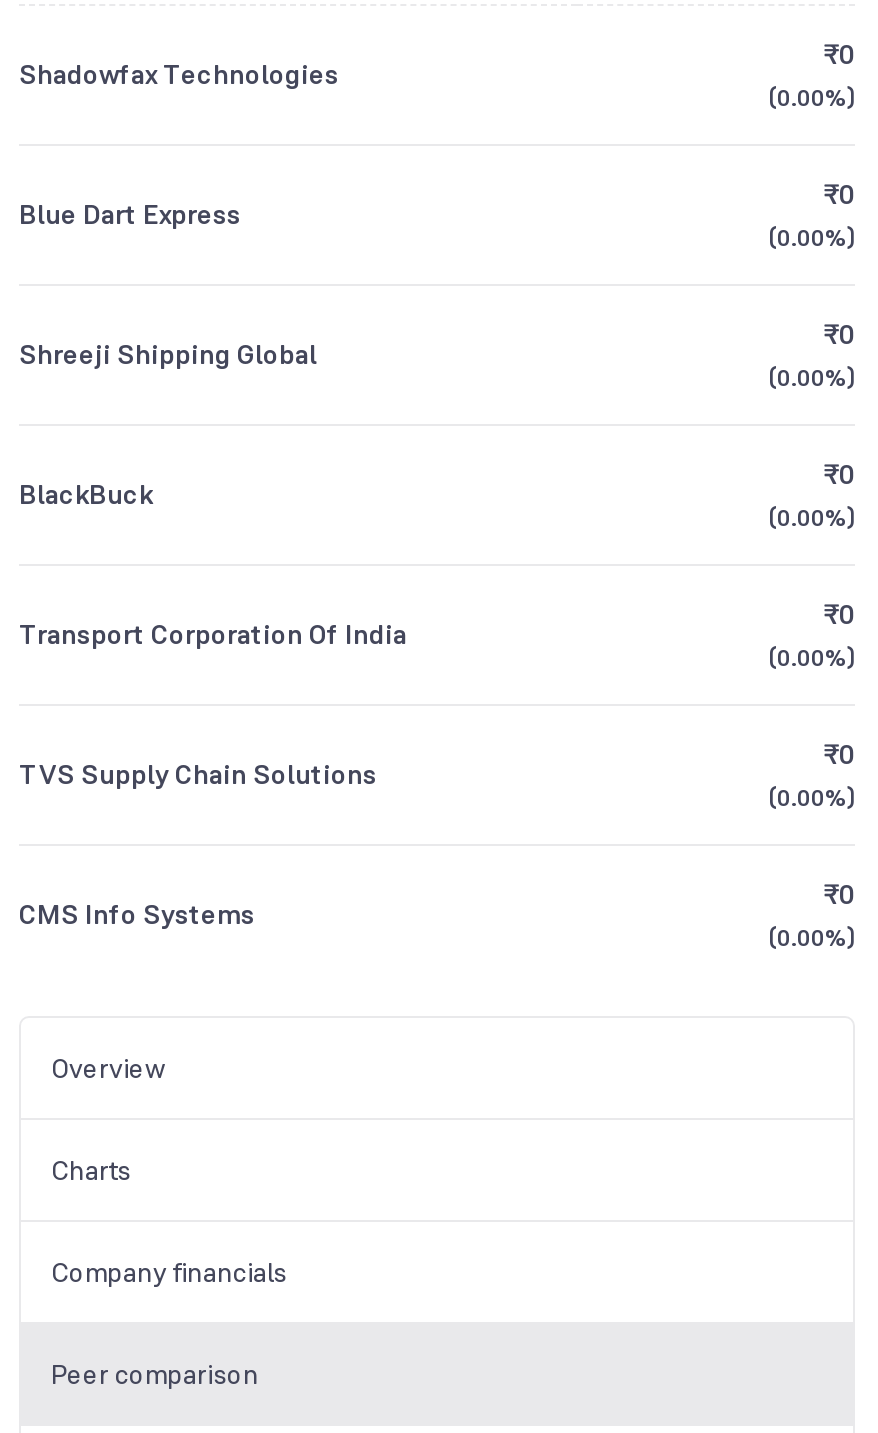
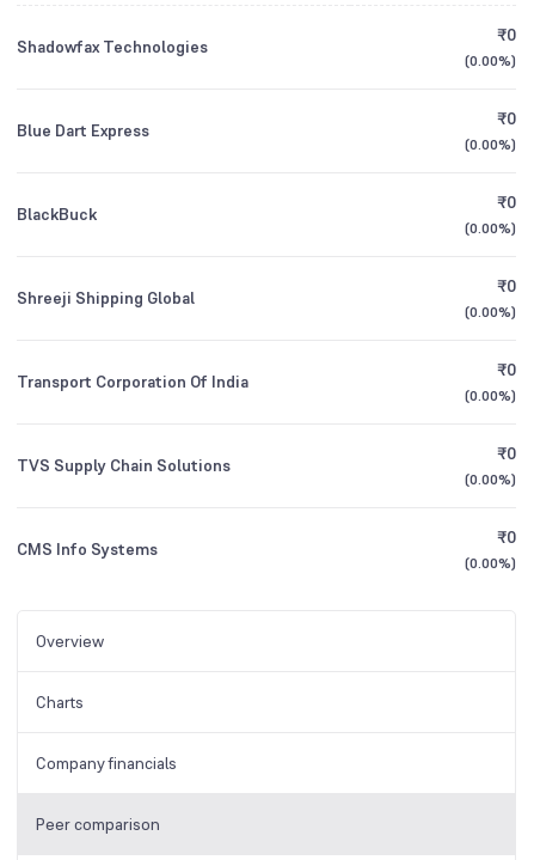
moved [19,336,317,372] -> [17,287,195,309]: Shreeji Shipping Global
moved [19,476,153,512] -> [17,203,97,225]: BlackBuck

